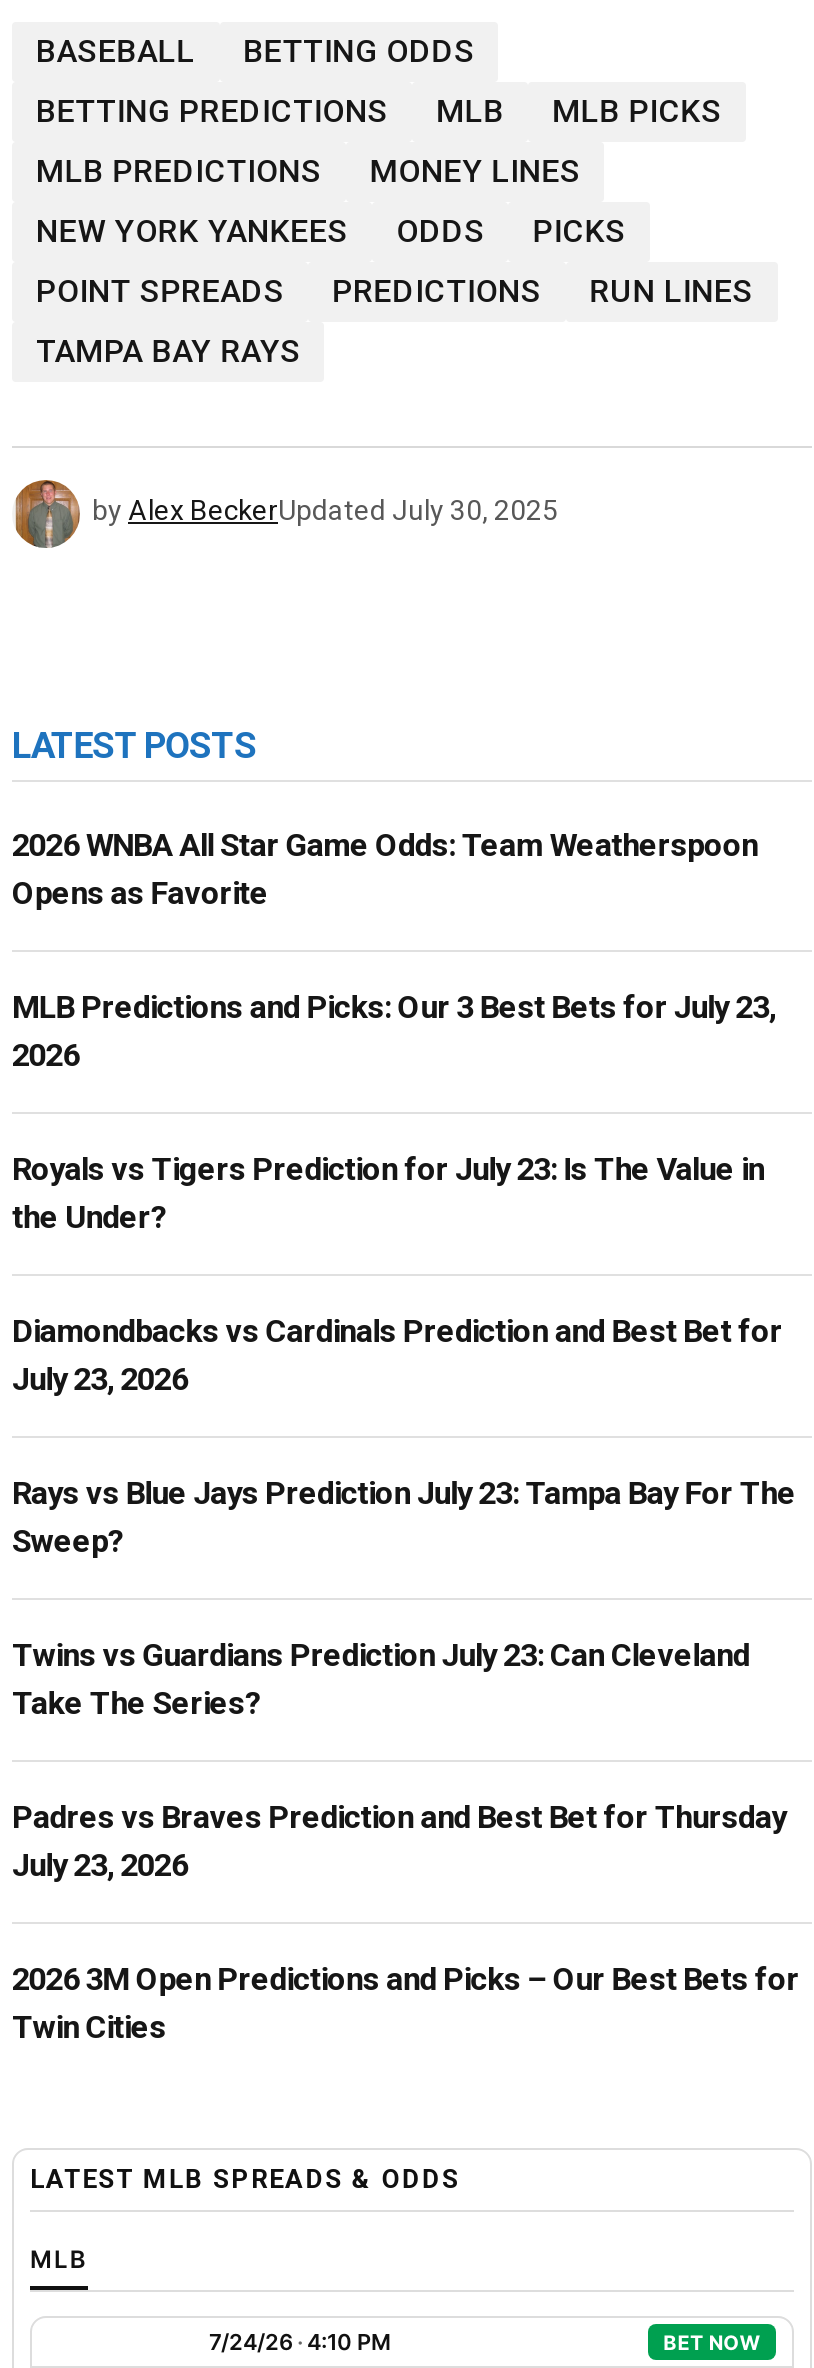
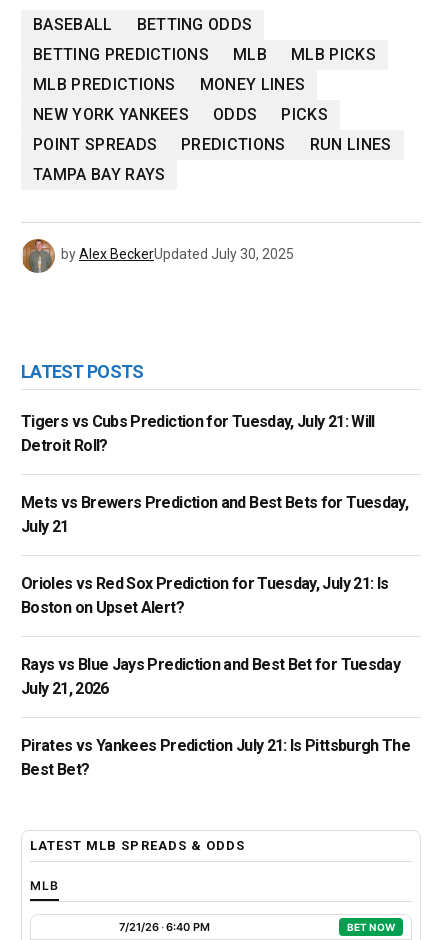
[12,826,799,2046] 2026 WNBA All Star Game Odds: Team Weatherspoon | Opens as Favorite | MLB Predictions and Picks: Our 3 Best Bets for July 23, | 2026 | Royals vs Tigers Prediction for July 23: Is The Value in | the Under? | Diamondbacks vs Cardinals Prediction and Best Bet for | July 23, 2026 | Rays vs Blue Jays Prediction July 23: Tampa Bay For The | Sweep? | Twins vs Guardians Prediction July 23: Can Cleveland | Take The Series? | Padres vs Braves Prediction and Best Bet for Thursday | July 23, 2026 | 2026 3M Open Predictions and Picks – Our Best Bets for | Twin Cities -> [21,412,410,779] Tigers vs Cubs Prediction for Tuesday, July 21: Will | Detroit Roll? | Mets vs Brewers Prediction and Best Bets for Tuesday, | July 21 | Orioles vs Red Sox Prediction for Tuesday, July 21: Is | Boston on Upset Alert? | Rays vs Blue Jays Prediction and Best Bet for Tuesday | July 21, 2026 | Pirates vs Yankees Prediction July 21: Is Pittsburgh The | Best Bet?
[209,2328,391,2356] 7/24/26 · 4:10 PM -> [119,920,210,934] 7/21/26 · 6:40 PM

